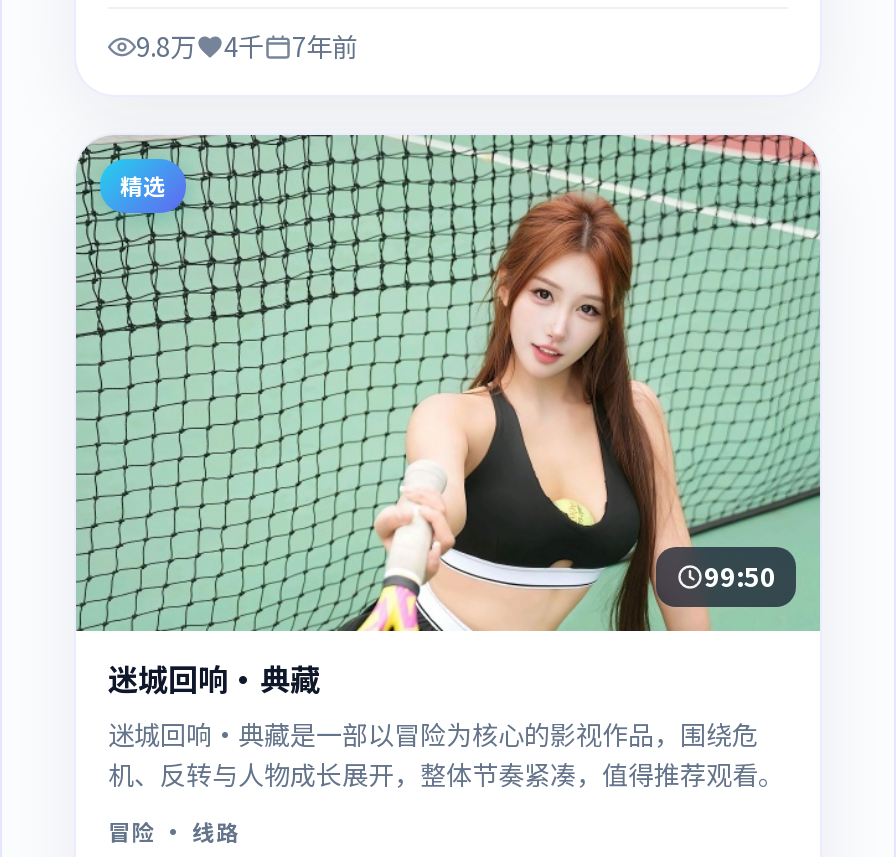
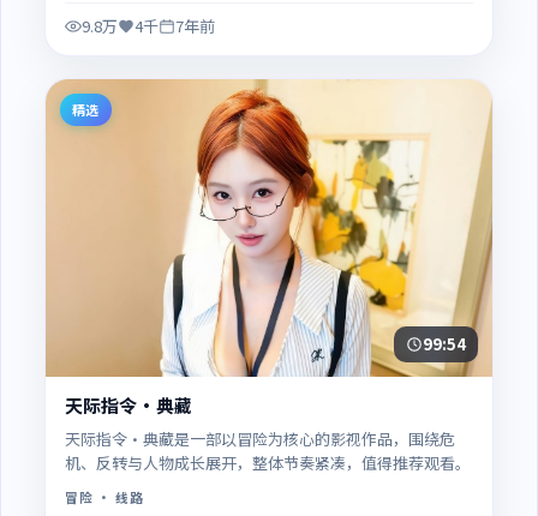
[74,133,822,633] [image] | 99:50 -> [46,79,492,378] [image] | 99:54
[108,656,320,698] 迷城回响·典藏 -> [65,392,192,417] 天际指令·典藏
[108,714,758,752] 迷城回响·典藏是一部以冒险为核心的影视作品，围绕危 -> [65,427,455,450] 天际指令·典藏是一部以冒险为核心的影视作品，围绕危

